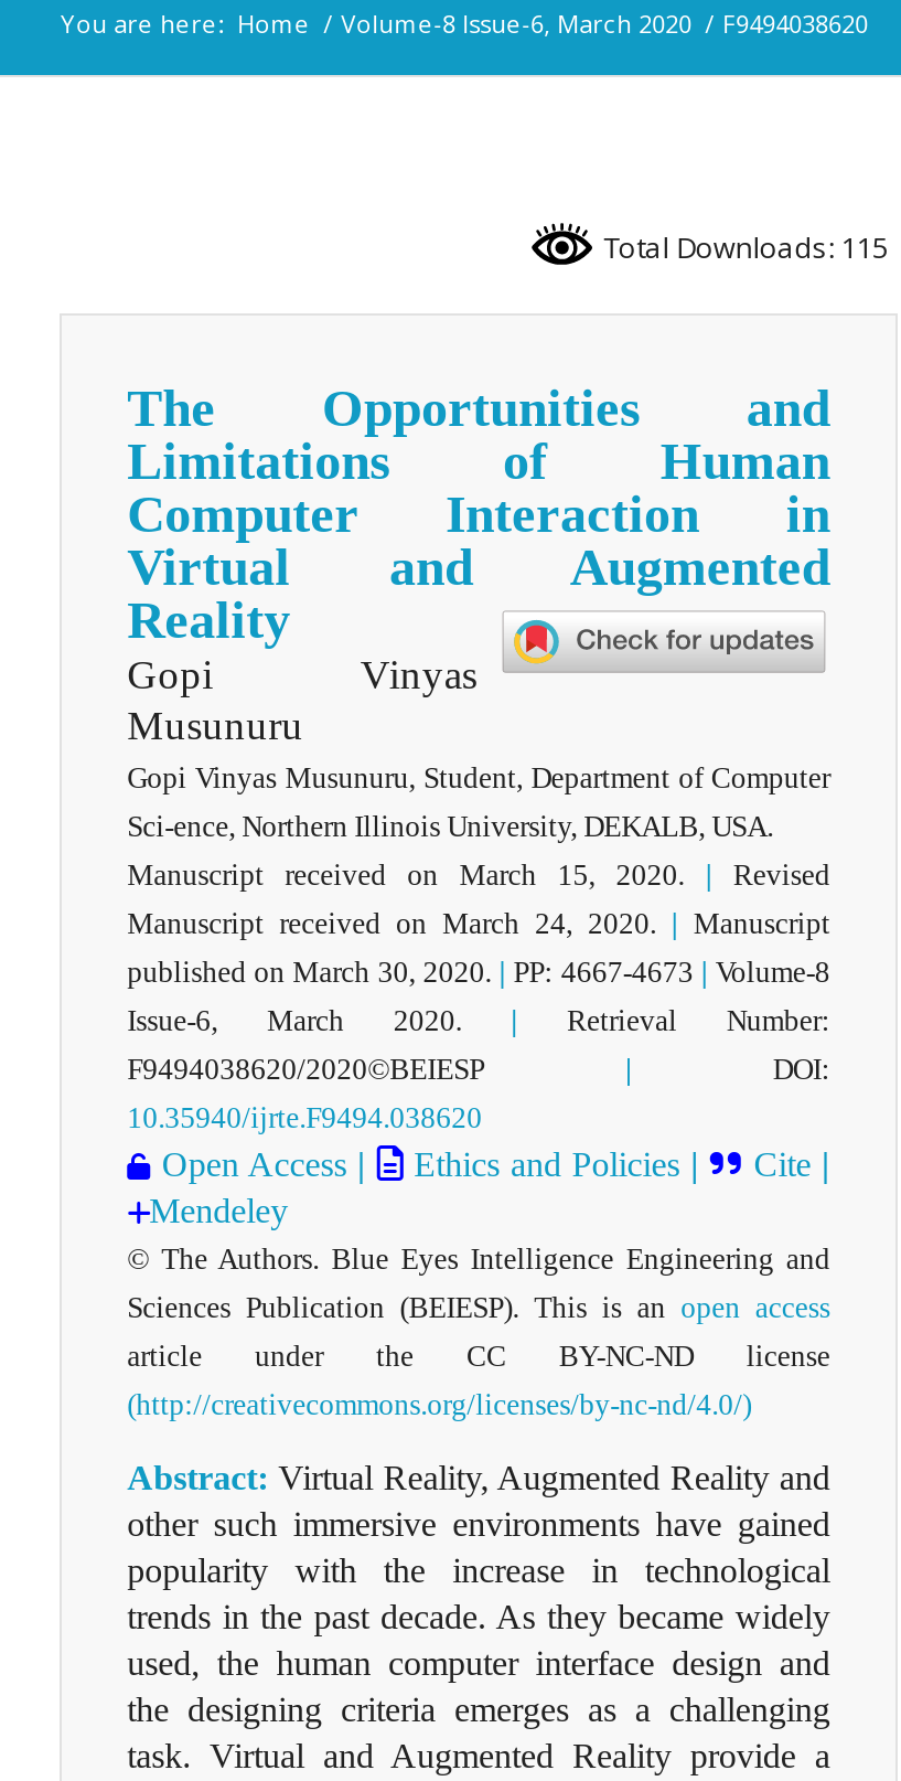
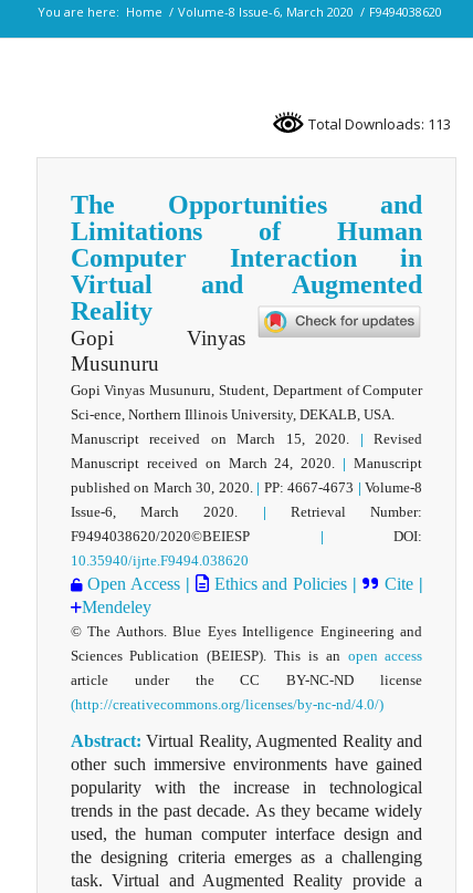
[596,227,888,267] Total Downloads: 115 -> [305,114,451,134] Total Downloads: 113

